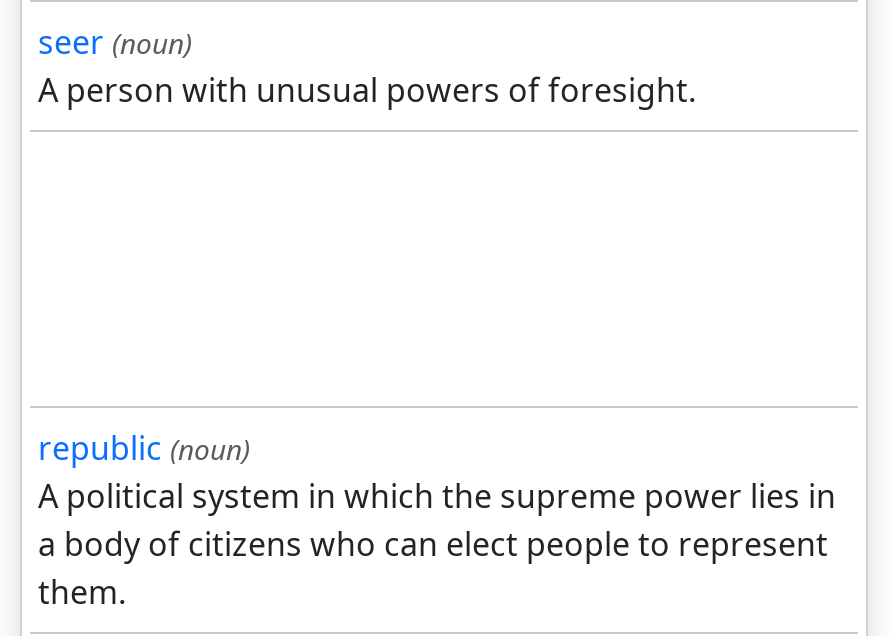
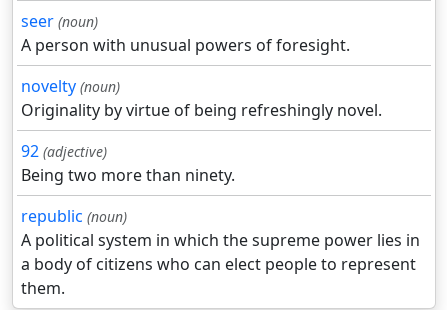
none -> [21,75,382,186] novelty (noun) | Originality by virtue of being refreshingly novel. | 92 (adjective) | Being two more than ninety.

